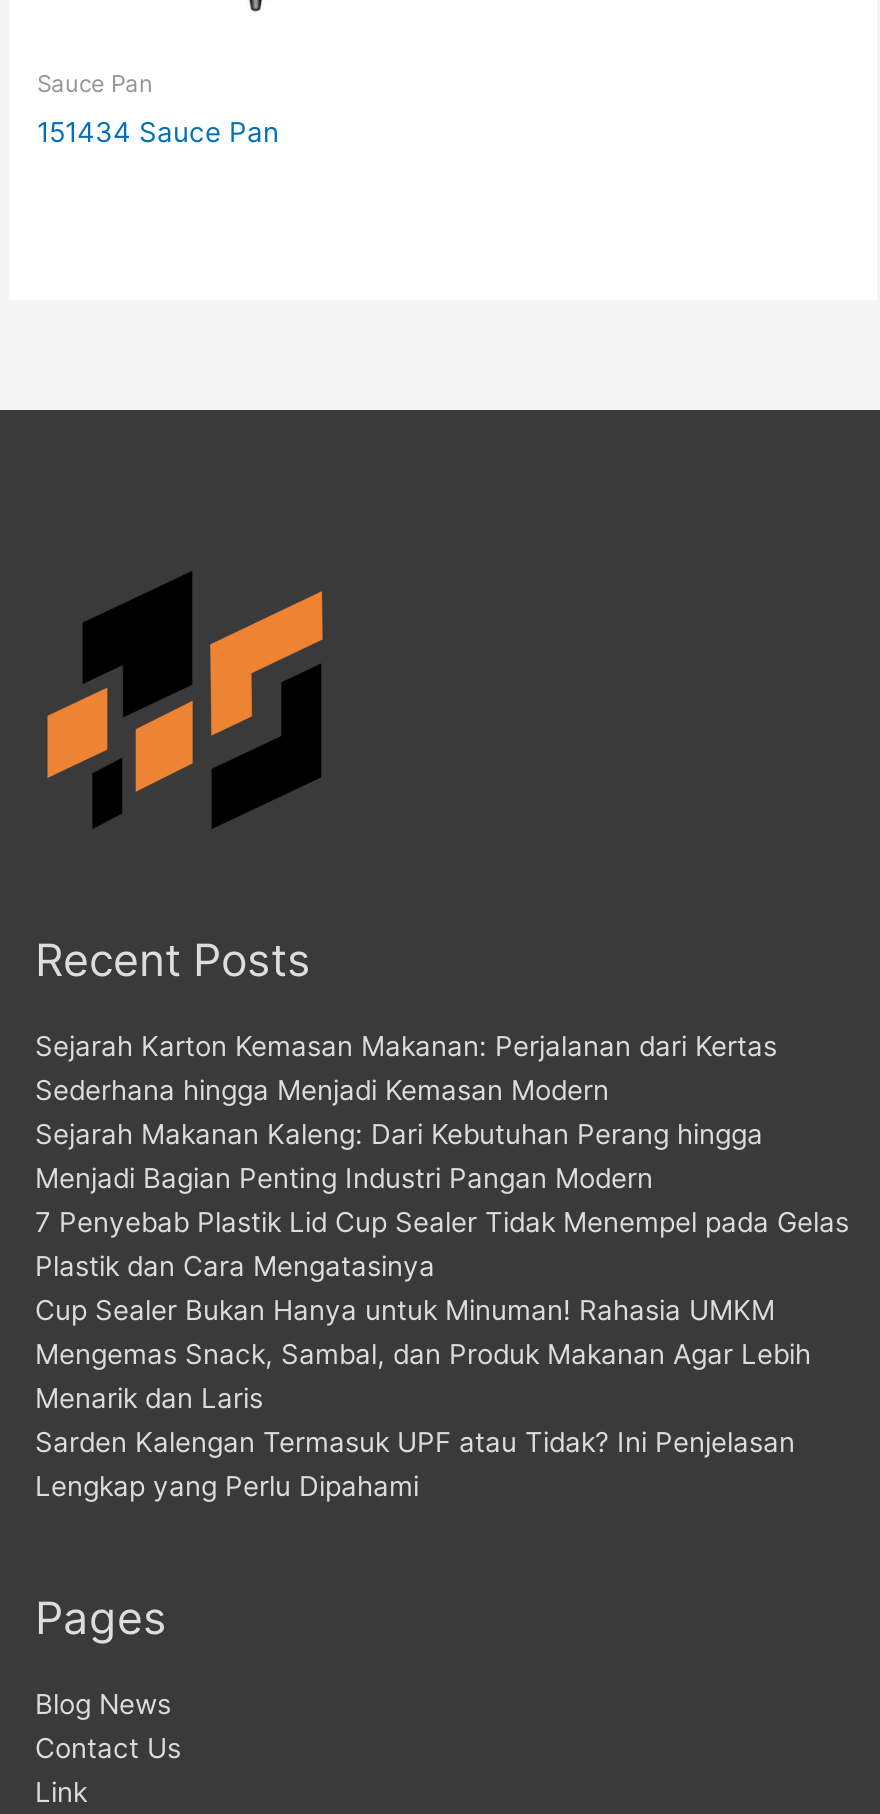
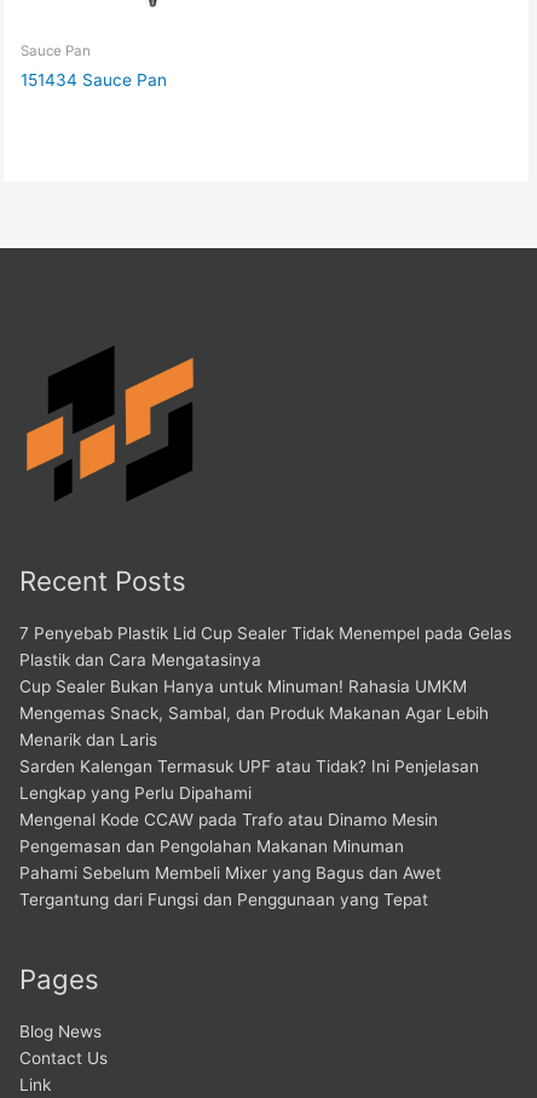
[35,1030,777,1194] Sejarah Karton Kemasan Makanan: Perjalanan dari Kertas | Sederhana hingga Menjadi Kemasan Modern | Sejarah Makanan Kaleng: Dari Kebutuhan Perang hingga | Menjadi Bagian Penting Industri Pangan Modern -> none
moved [35,1206,849,1502] -> [19,623,512,802]: 7 Penyebab Plastik Lid Cup Sealer Tidak Menempel pada Gelas | Plastik dan Cara Mengatasinya | Cup Sealer Bukan Hanya untuk Minuman! Rahasia UMKM | Mengemas Snack, Sambal, dan Produk Makanan Agar Lebih | Menarik dan Laris | Sarden Kalengan Termasuk UPF atau Tidak? Ini Penjelasan | Lengkap yang Perlu Dipahami
none -> [19,810,441,909] Mengenal Kode CCAW pada Trafo atau Dinamo Mesin | Pengemasan dan Pengolahan Makanan Minuman | Pahami Sebelum Membeli Mixer yang Bagus dan Awet | Tergantung dari Fungsi dan Penggunaan yang Tepat

